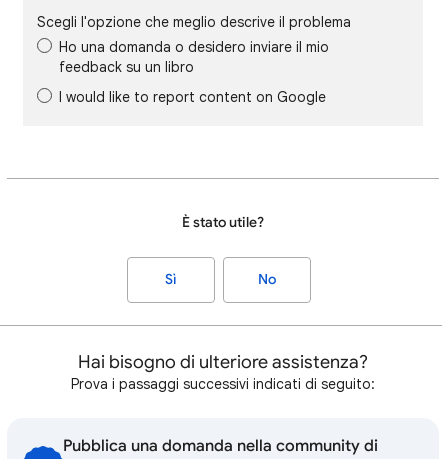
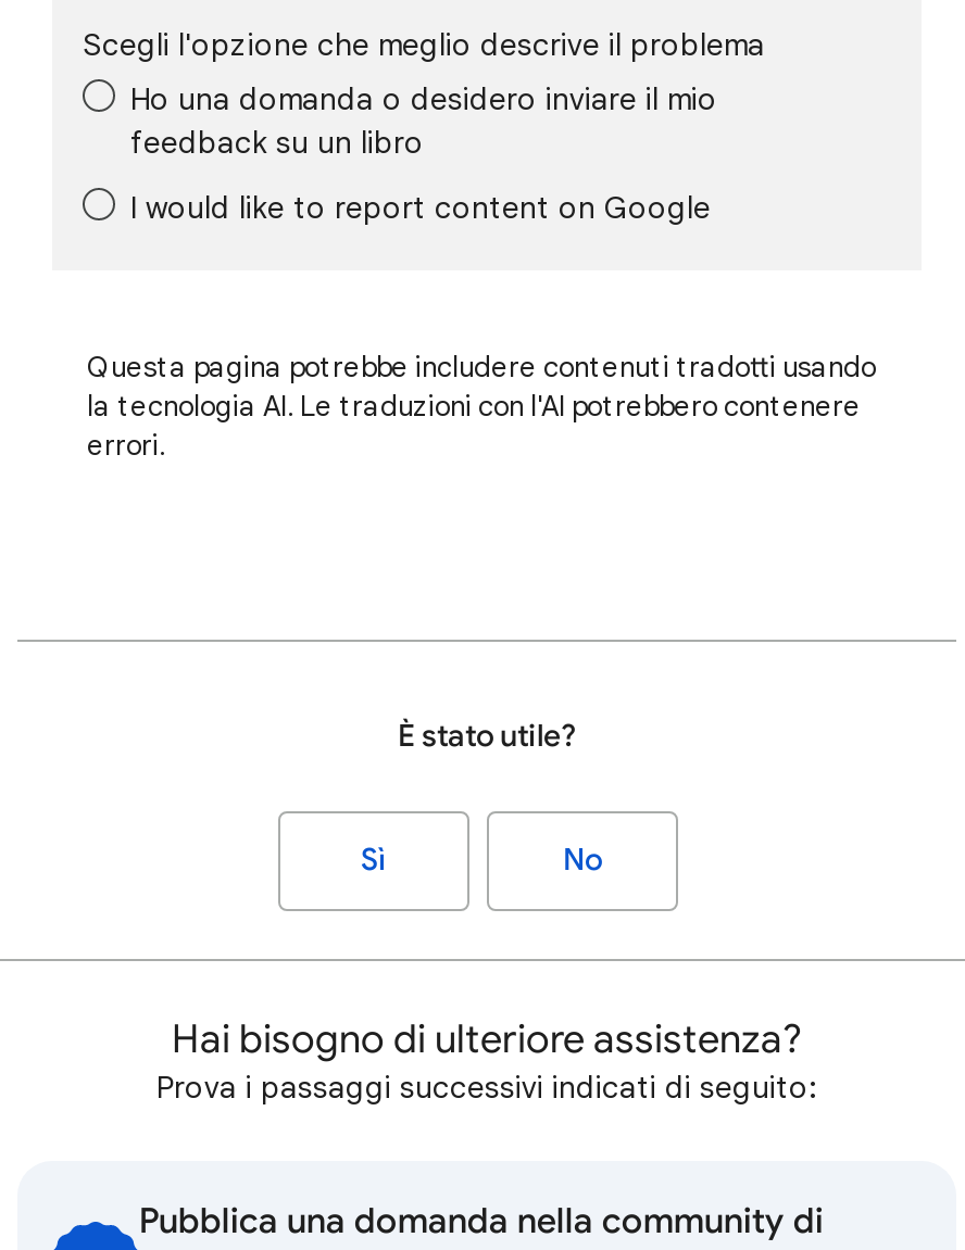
none -> [87,349,876,464] Questa pagina potrebbe includere contenuti tradotti usando | la tecnologia AI. Le traduzioni con l'AI potrebbero contenere | errori.

